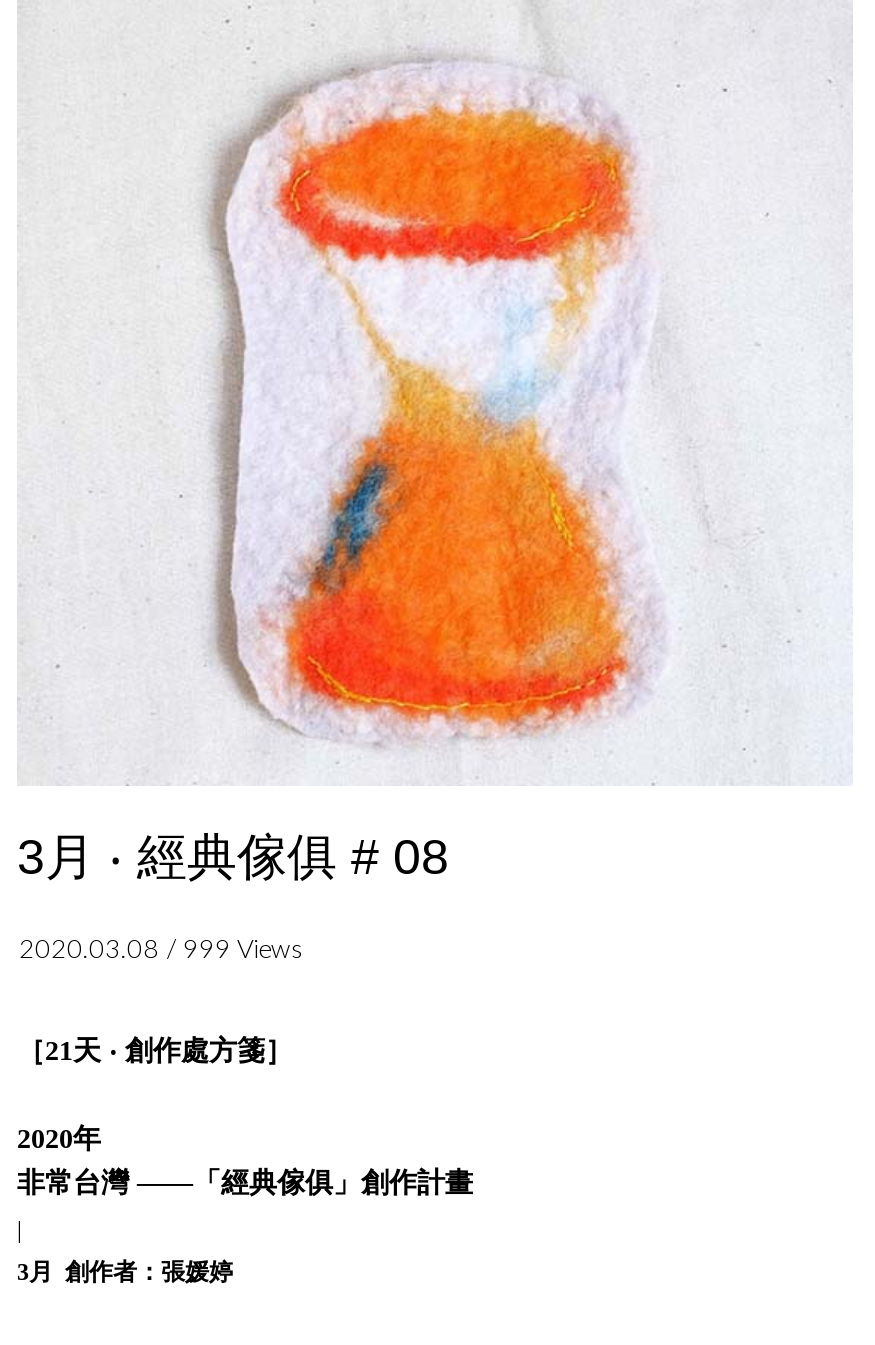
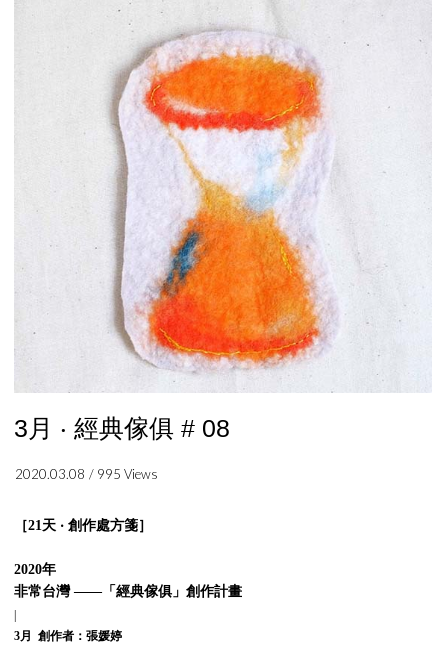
[19,932,305,964] 2020.03.08 / 999 Views -> [15,466,158,482] 2020.03.08 / 995 Views

